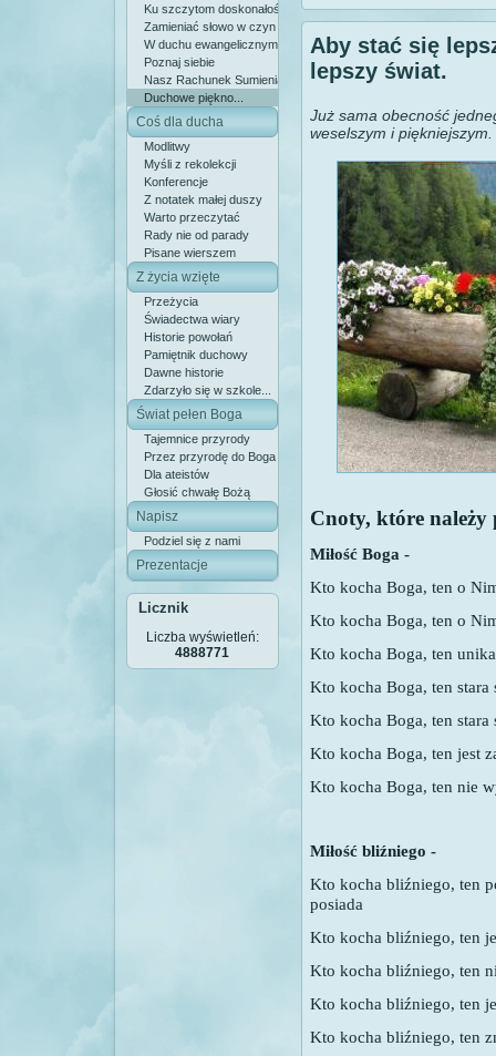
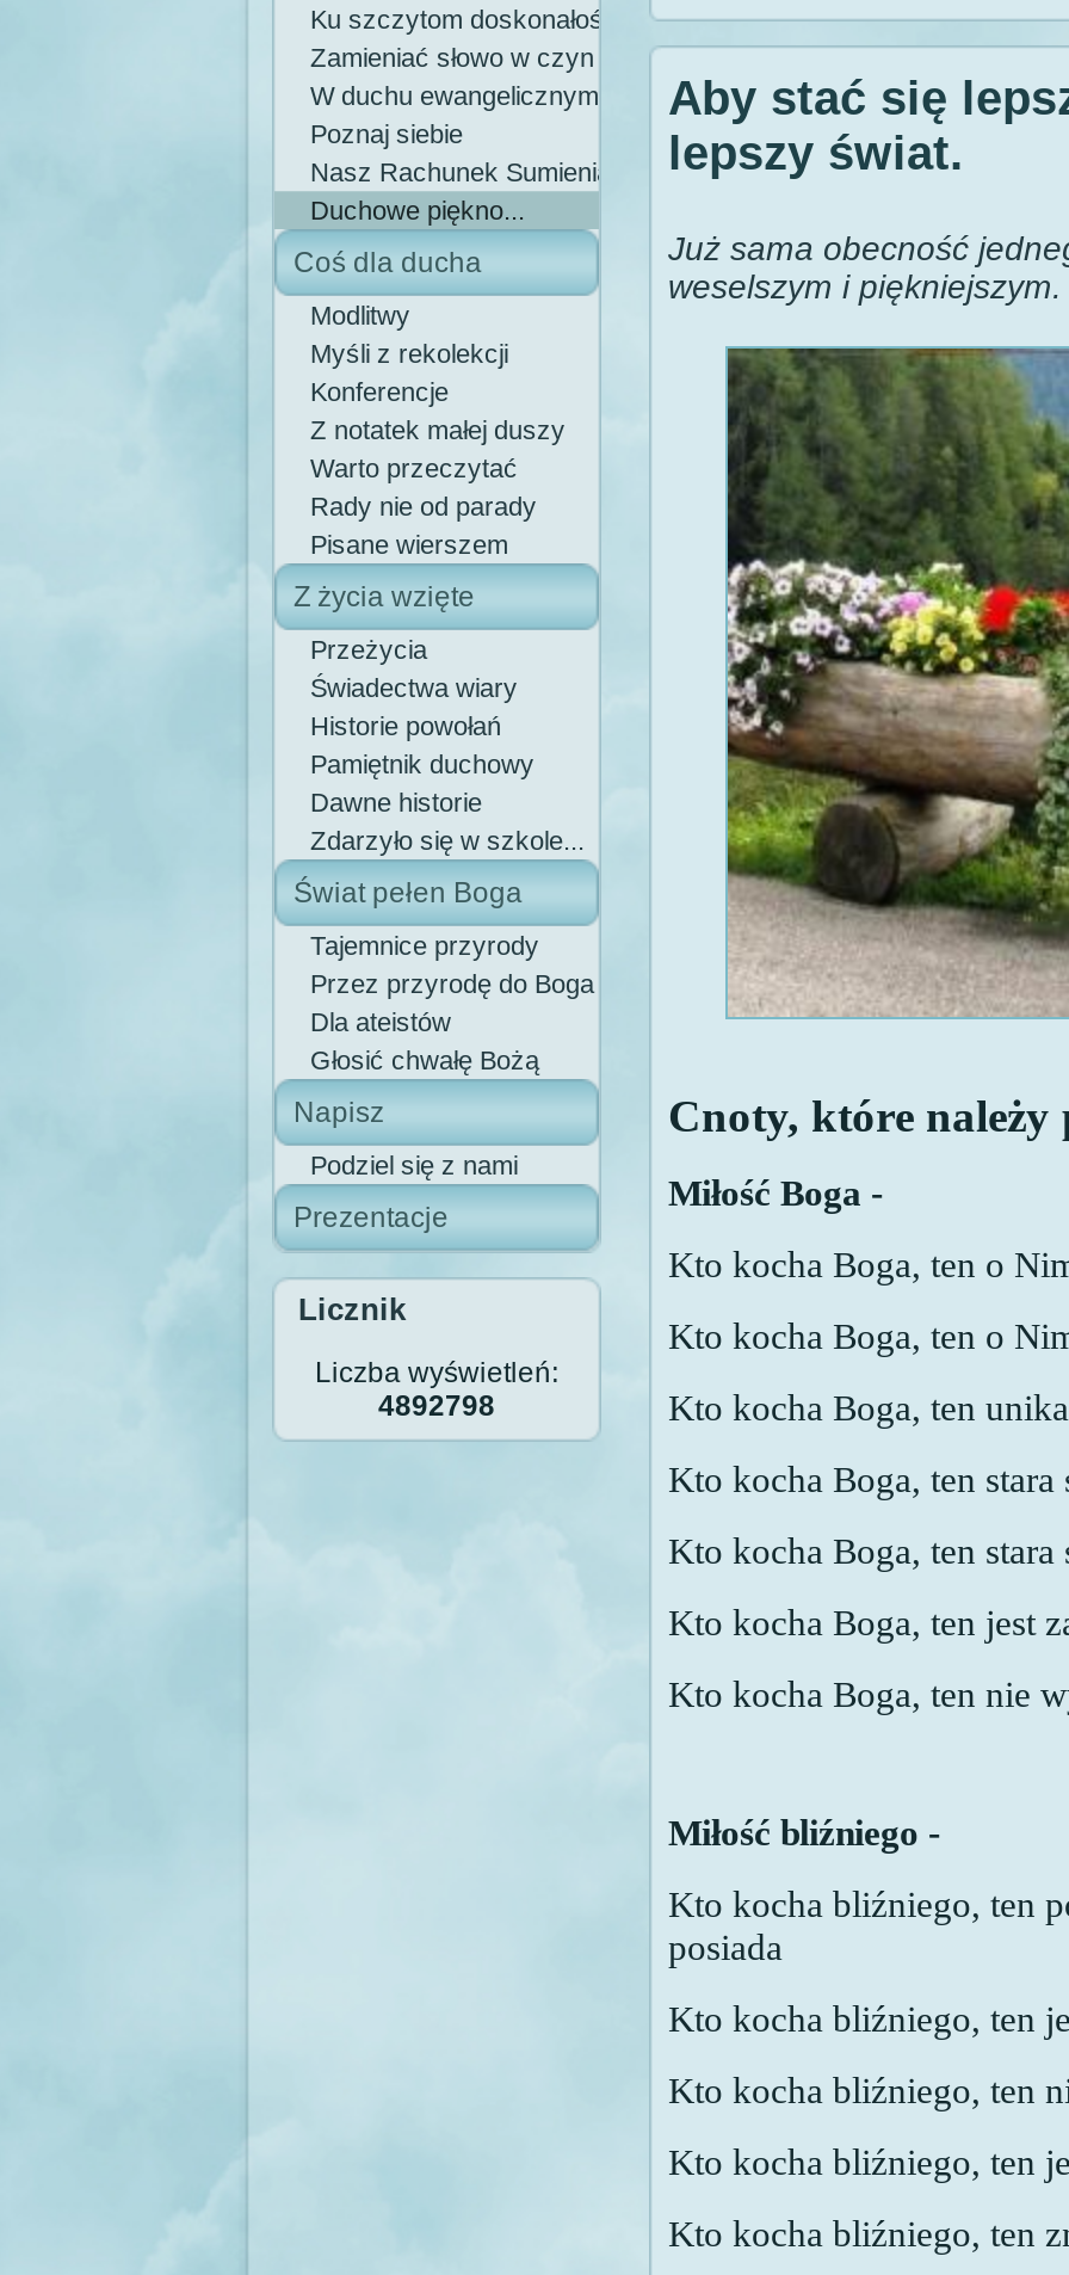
[175,645,230,660] 4888771 -> [378,1389,495,1423] 4892798

